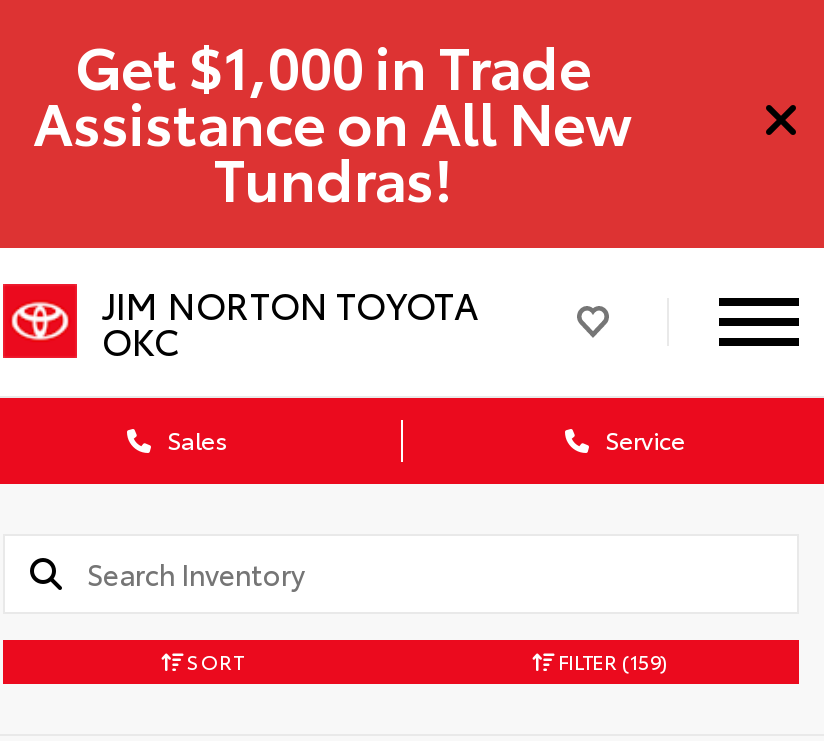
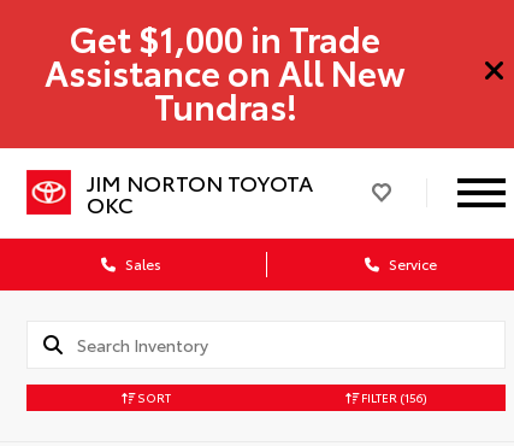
[554,646,668,676] FILTER (159) -> [358,388,427,406] FILTER (156)

